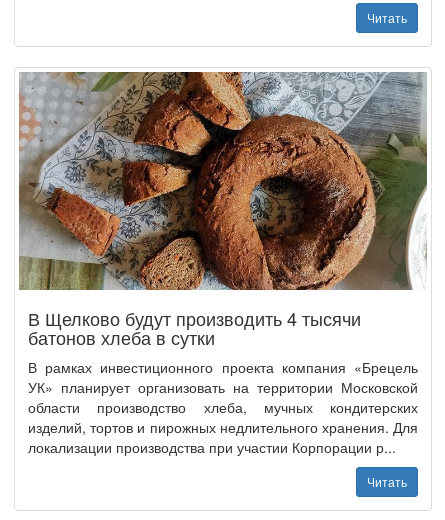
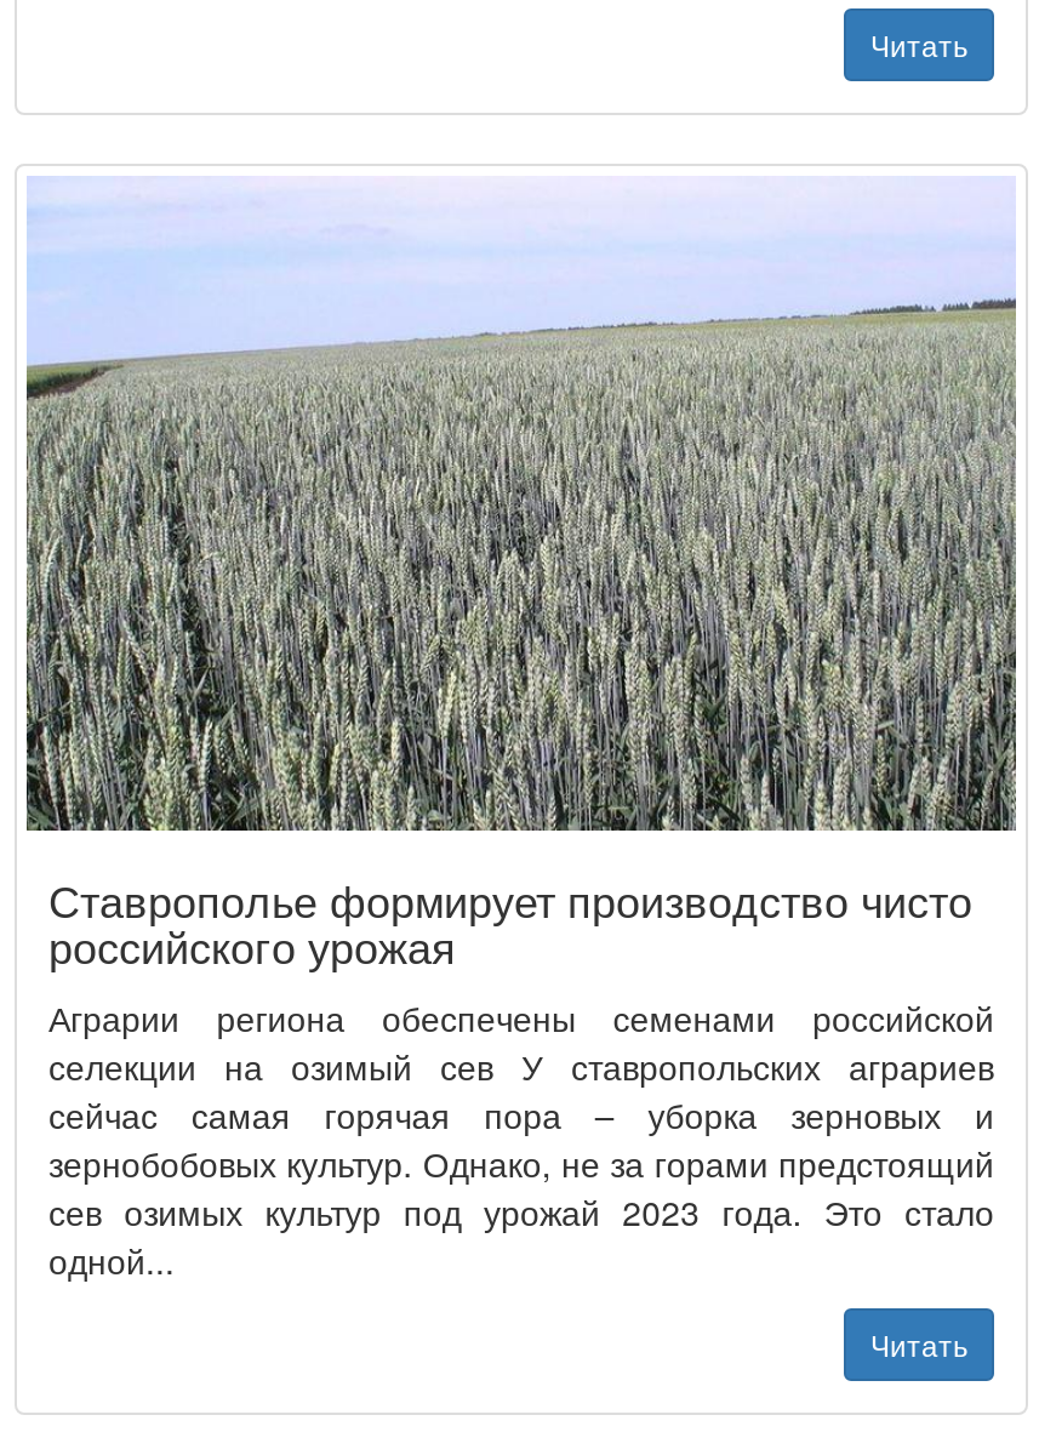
[19,71,427,457] [image] | В Щелково будут производить 4 тысячи | батонов хлеба в сутки | В рамках инвестиционного проекта компания «Брецель | УК» планирует организовать на территории Московской | области производство хлеба, мучных кондитерских | изделий, тортов и пирожных недлительного хранения. Для | локализации производства при участии Корпорации р... -> [27,176,1018,1284] [image] | Ставрополье формирует производство чисто | российского урожая | Аграрии региона обеспечены семенами российской | селекции на озимый сев У ставропольских аграриев | сейчас самая горячая пора – уборка зерновых и | зернобобовых культур. Однако, не за горами предстоящий | сев озимых культур под урожай 2023 года. Это стало | одной...

